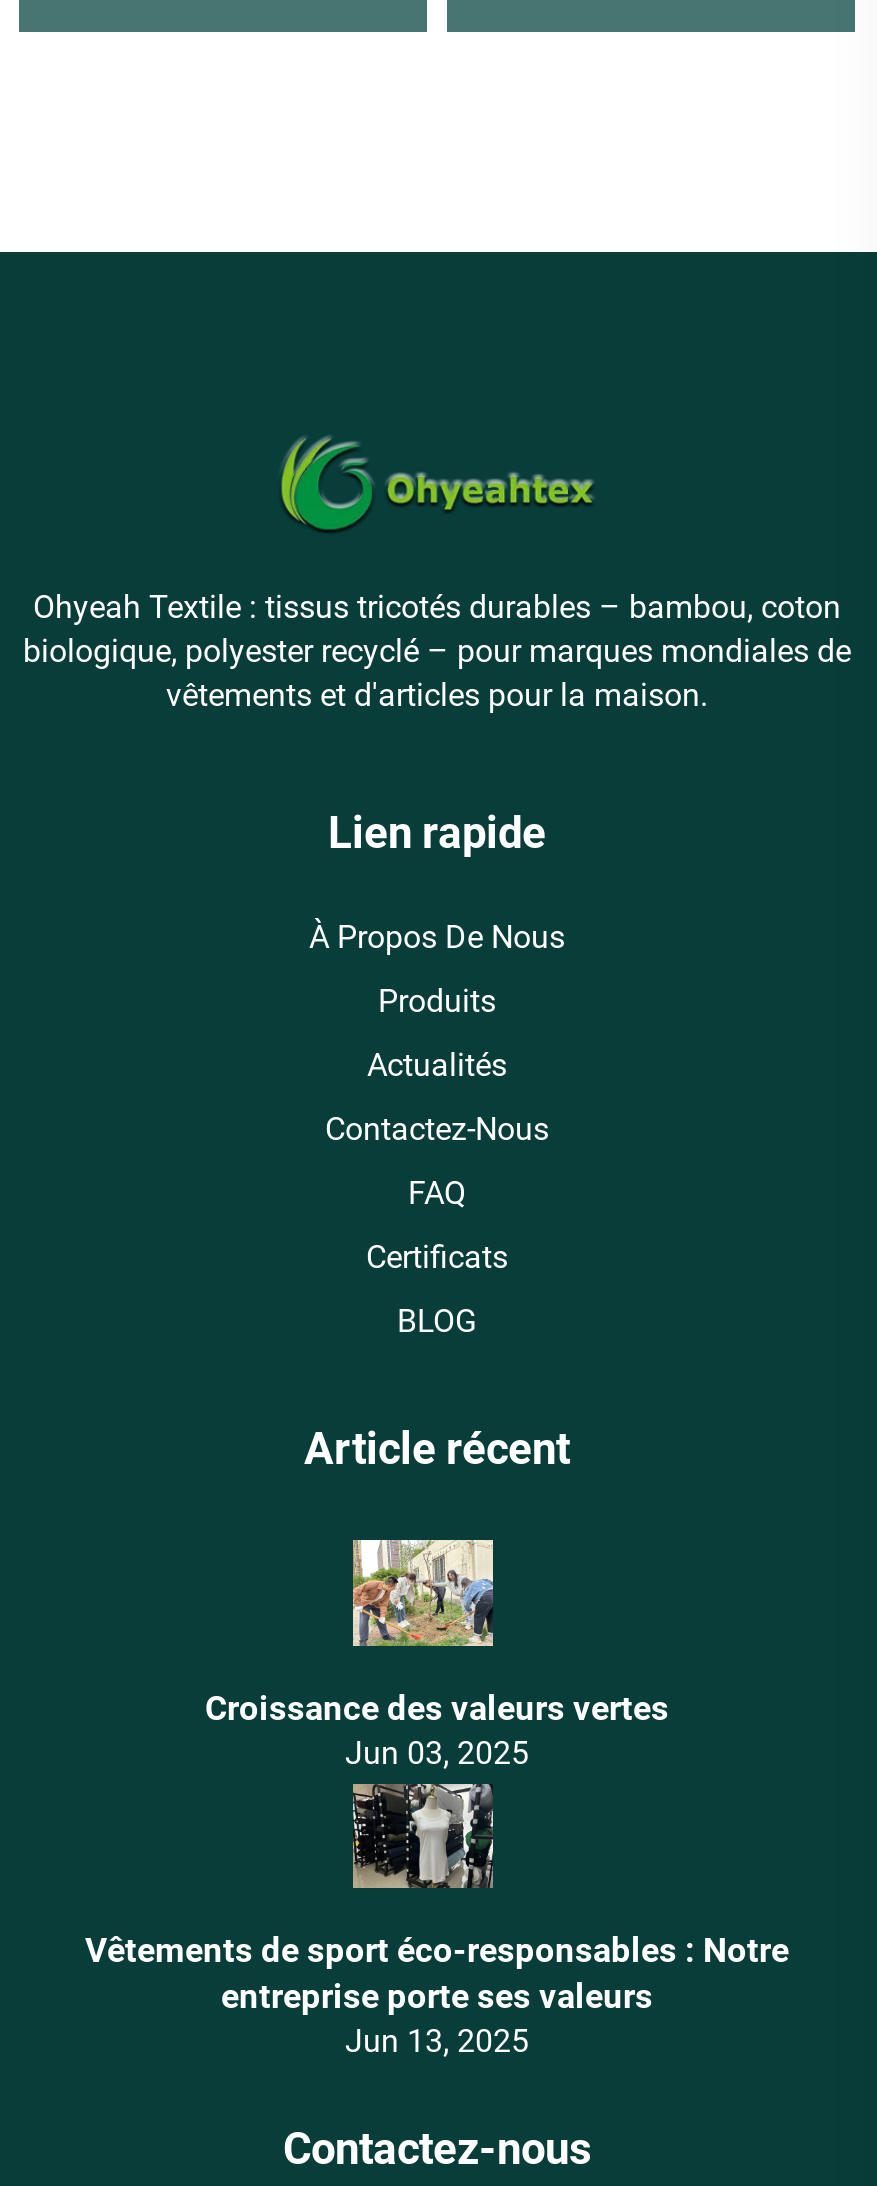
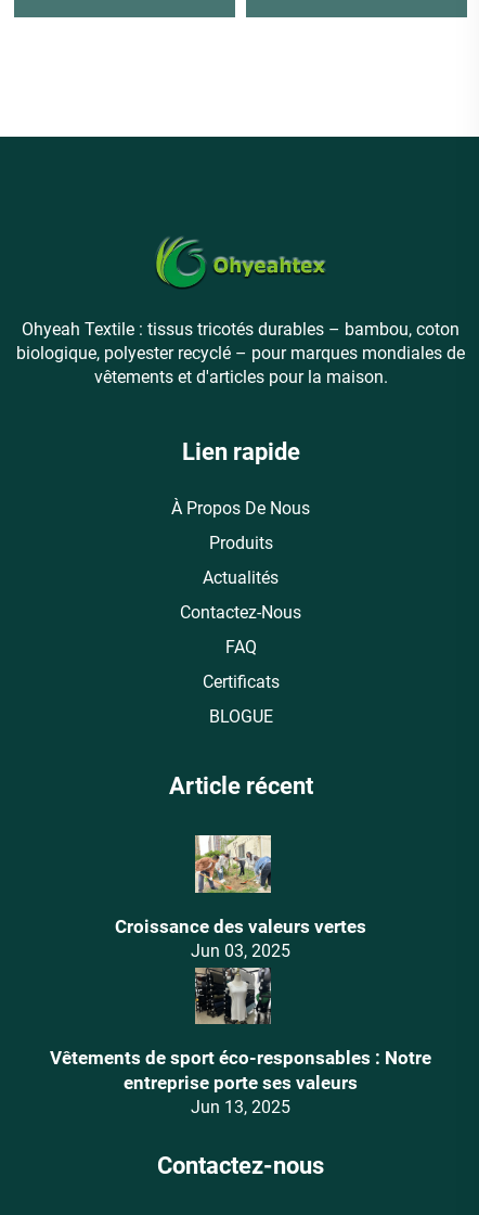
[397,1302,477,1340] BLOG -> [209,706,273,727] BLOGUE

